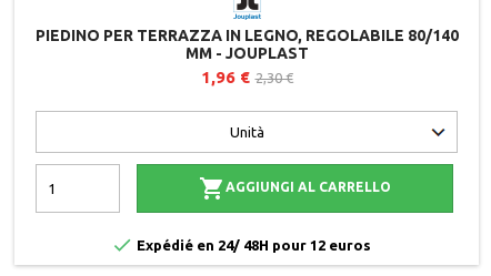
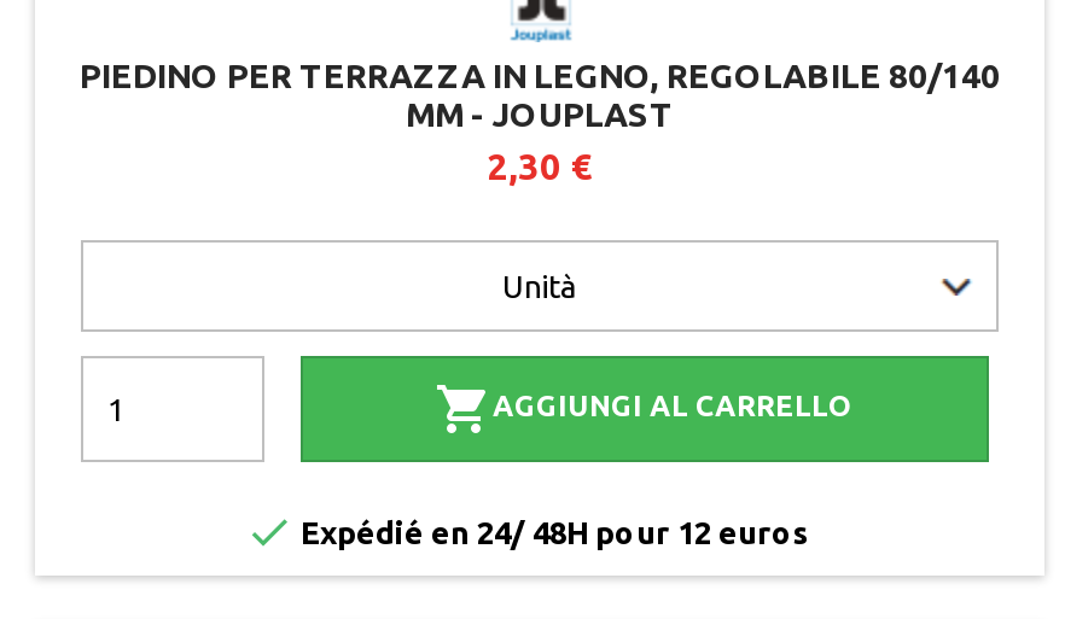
[201,67,293,86] 1,96 € 2,30 € -> [487,145,593,186] 2,30 €

